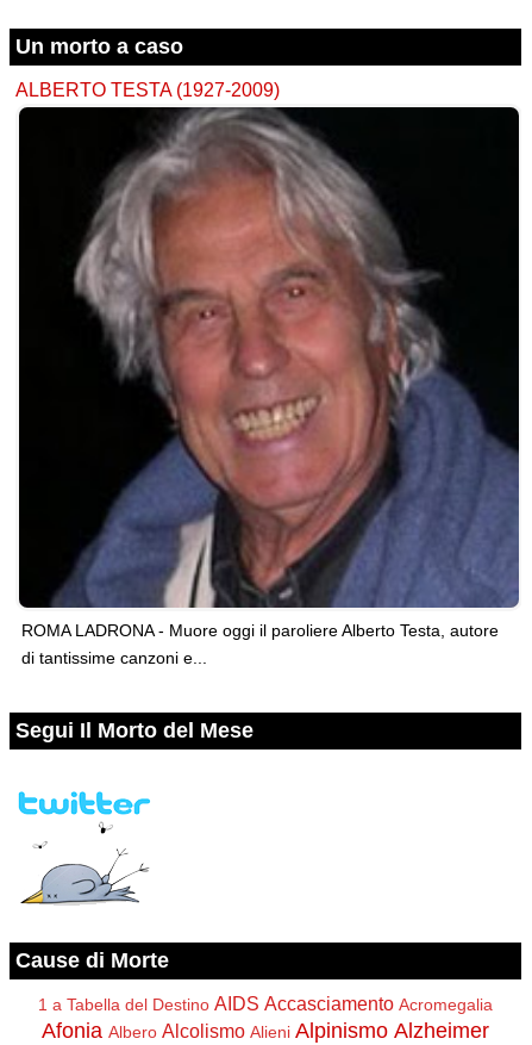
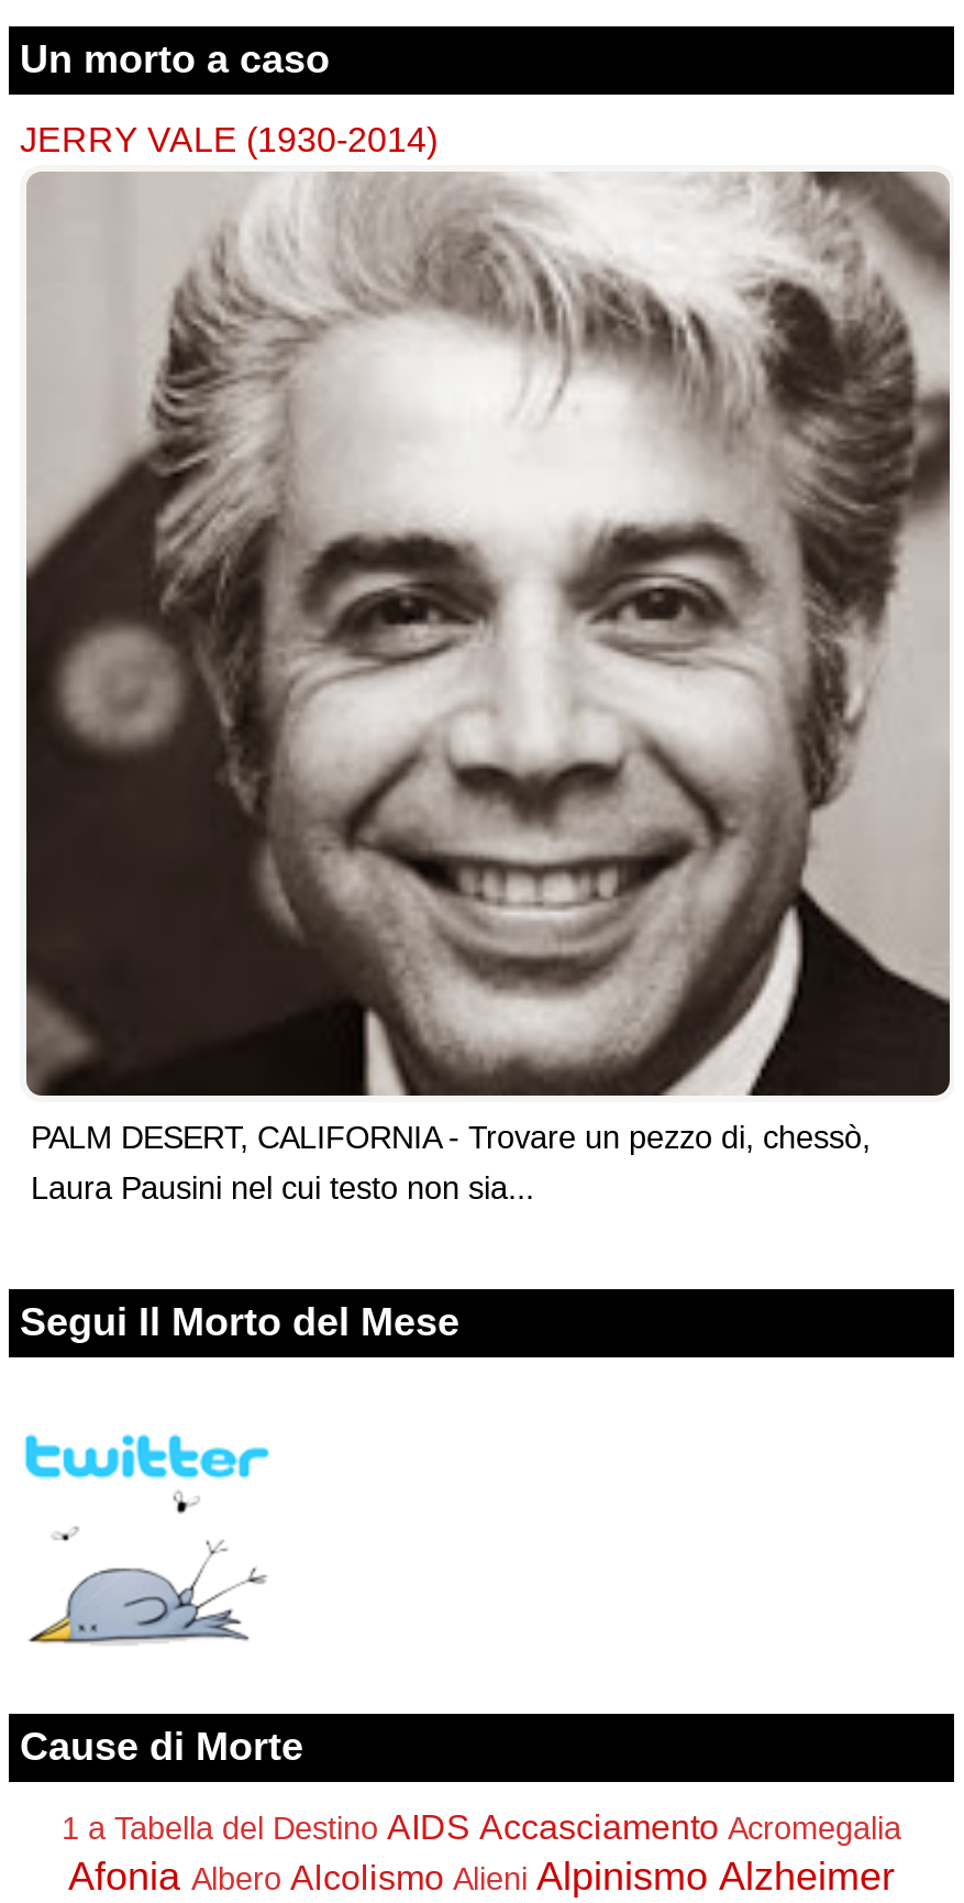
[15,78,280,100] ALBERTO TESTA (1927-2009) -> [20,118,437,158] JERRY VALE (1930-2014)
[18,106,520,667] [image] | ROMA LADRONA - Muore oggi il paroliere Alberto Testa, autore | di tantissime canzoni e... -> [24,169,952,1205] [image] | PALM DESERT, CALIFORNIA - Trovare un pezzo di, chessò, | Laura Pausini nel cui testo non sia...

